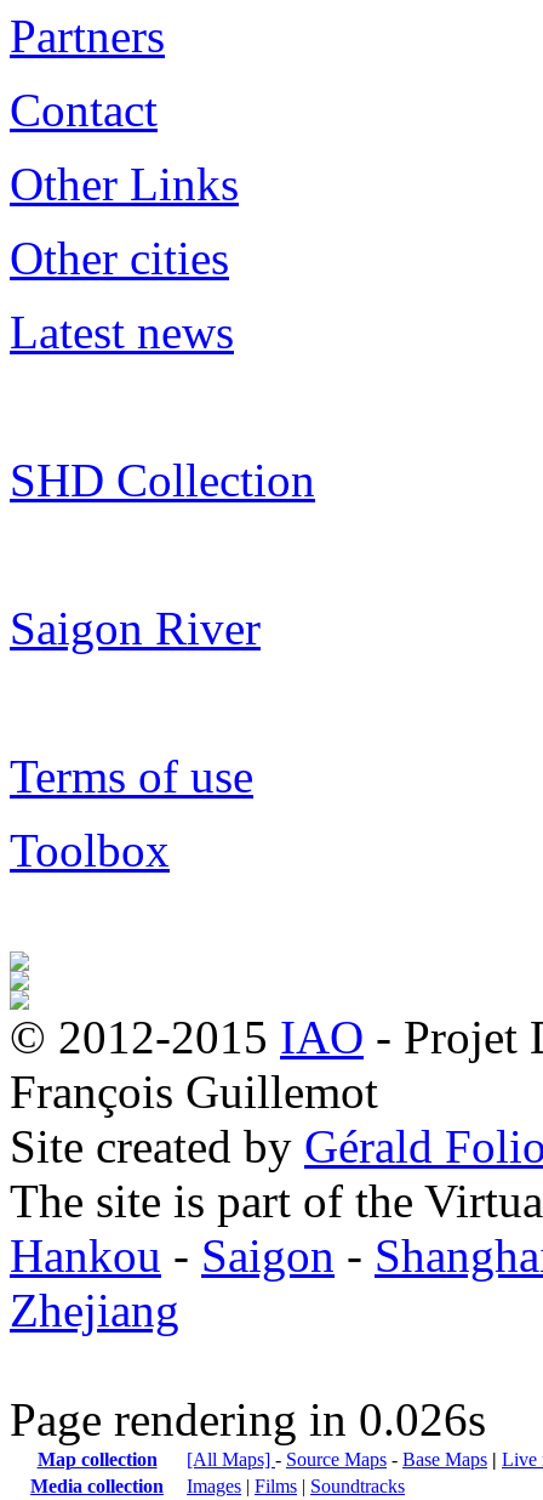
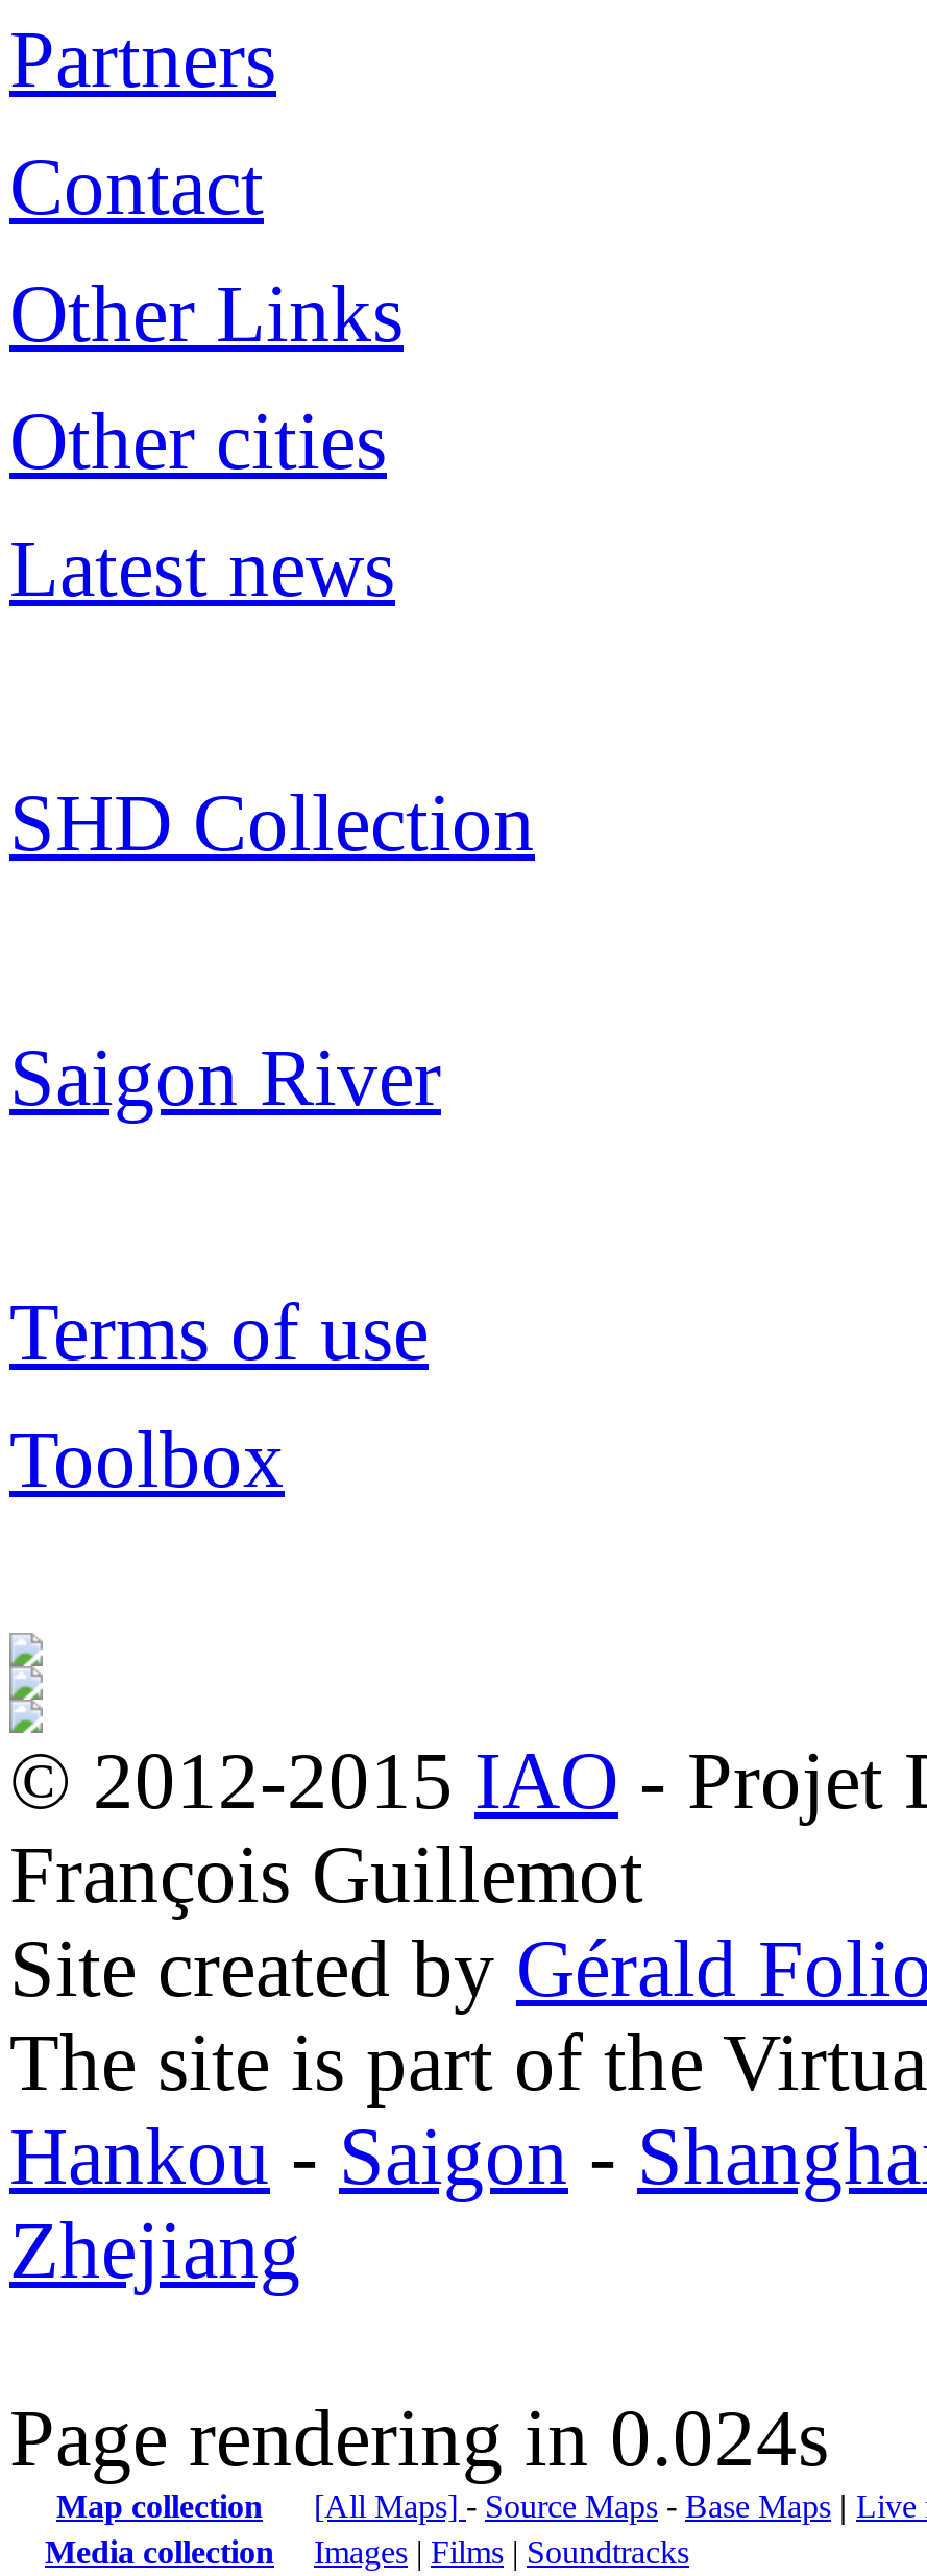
[10,1393,510,1446] Page rendering in 0.026s -> [9,2393,871,2483] Page rendering in 0.024s

